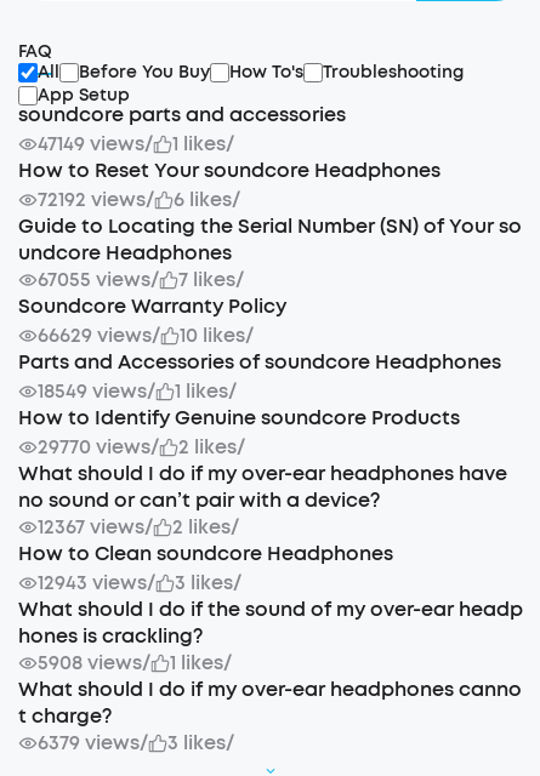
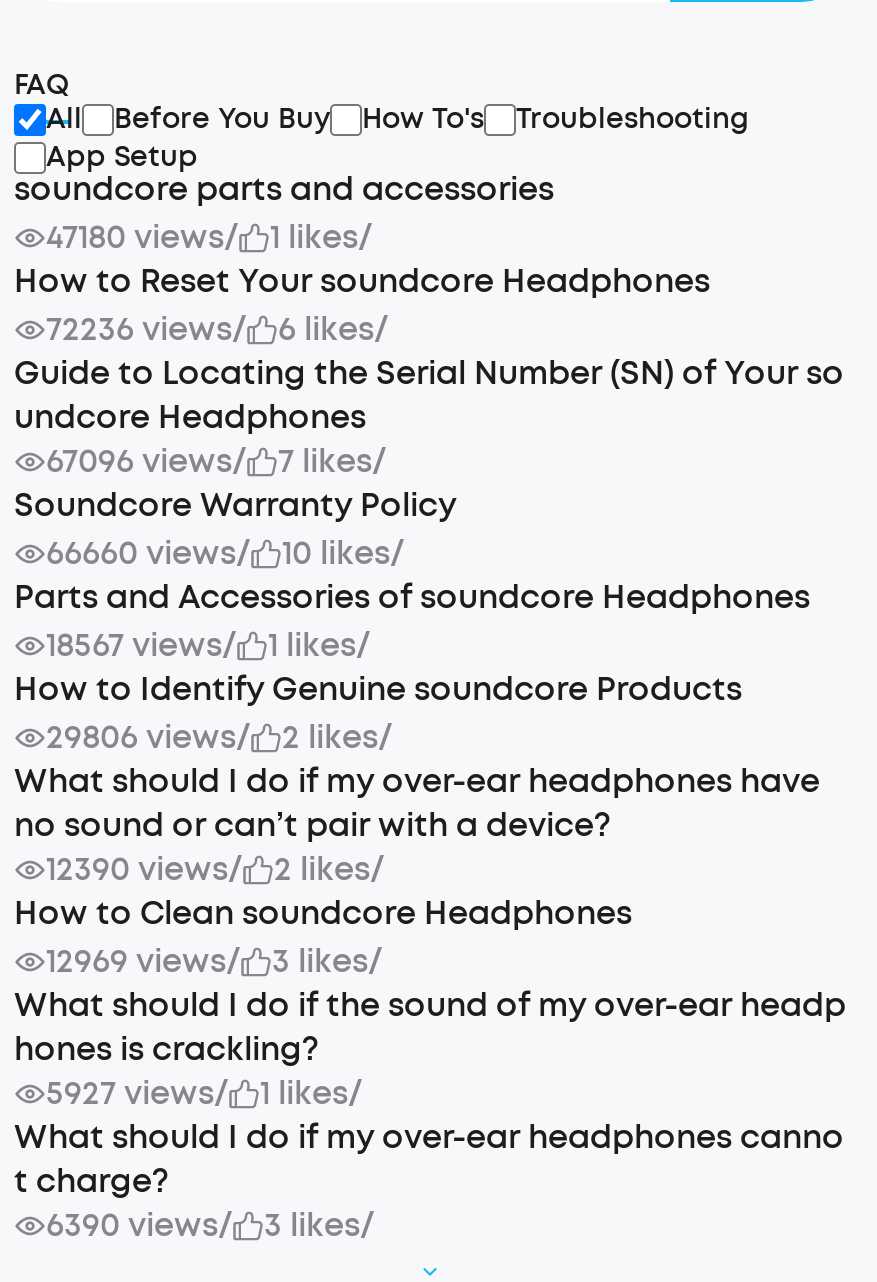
[38,131,153,156] 47149 views/ -> [46,216,238,258] 47180 views/
[38,187,154,212] 72192 views/ -> [46,308,246,350] 72236 views/
[38,267,244,292] 67055 views/ 7 likes/ -> [46,440,386,482] 67096 views/ 7 likes/
[38,323,254,348] 66629 views/ 10 likes/ -> [46,532,404,574] 66660 views/ 10 likes/
[38,378,155,404] 18549 views/ -> [46,624,236,666] 18567 views/
[38,434,245,460] 29770 views/ 2 likes/ -> [46,716,392,758] 29806 views/ 2 likes/
[38,514,239,540] 12367 views/ 2 likes/ -> [46,848,384,890] 12390 views/ 2 likes/
[38,570,155,595] 12943 views/ -> [46,940,240,982] 12969 views/
[38,650,150,675] 5908 views/ -> [46,1072,228,1114] 5927 views/
[38,730,148,755] 6379 views/ -> [46,1204,232,1246] 6390 views/

